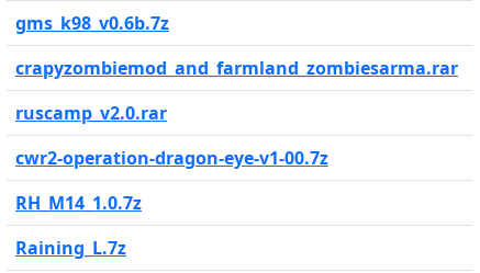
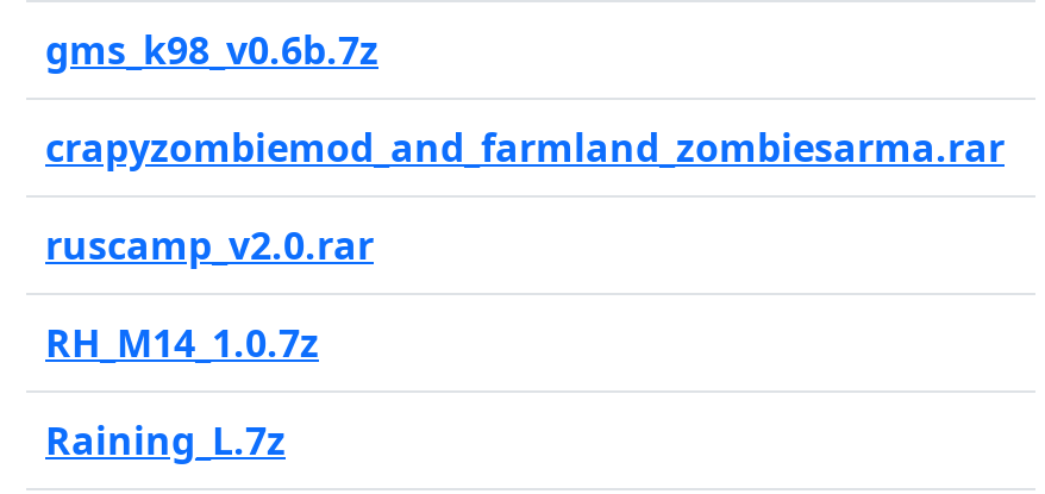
[15,146,328,170] cwr2-operation-dragon-eye-v1-00.7z -> none

